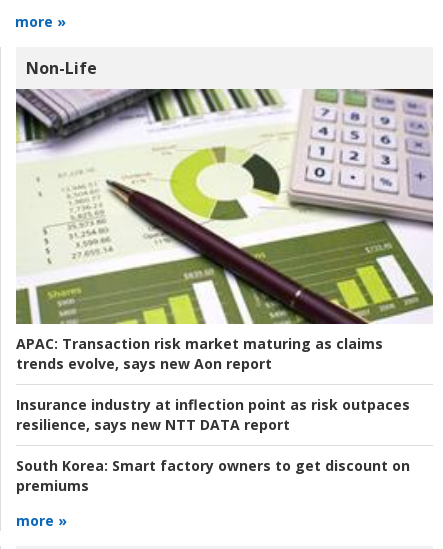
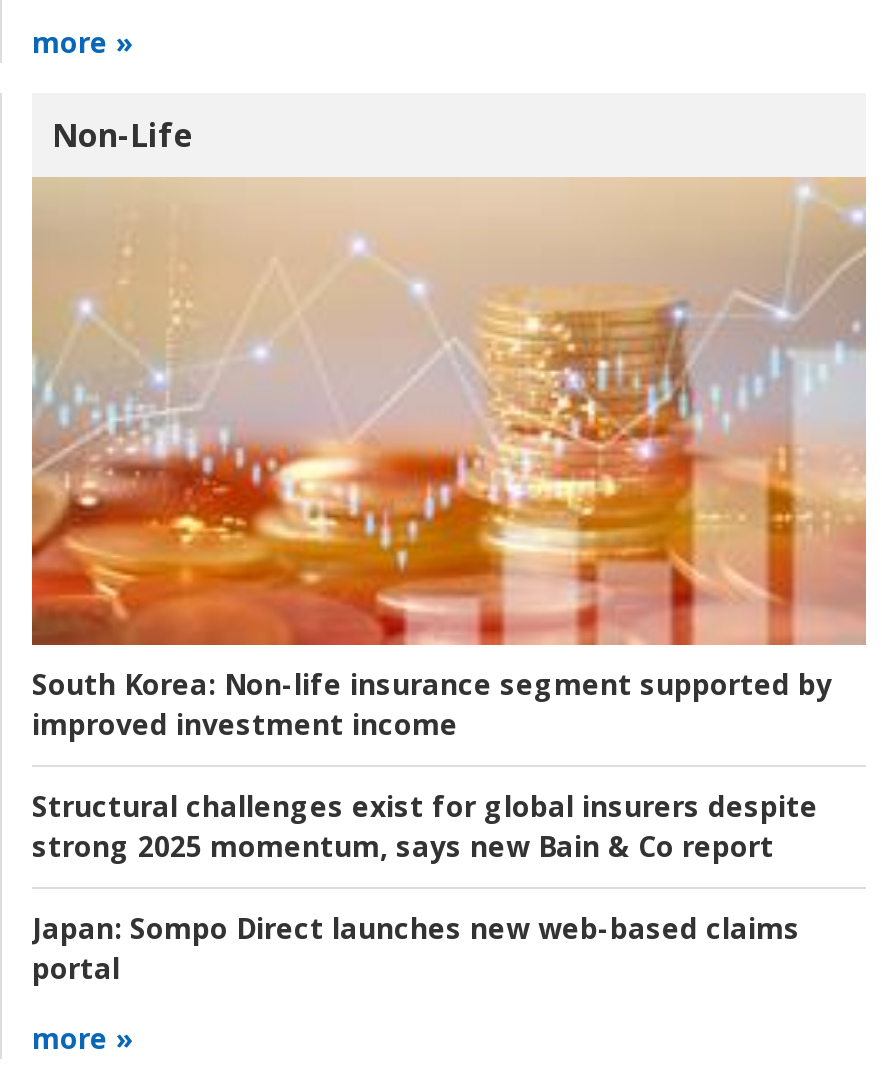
[15,88,434,373] [image] | APAC: Transaction risk market maturing as claims | trends evolve, says new Aon report -> [30,176,868,743] [image] | South Korea: Non-life insurance segment supported by | improved investment income
[16,395,410,434] Insurance industry at inflection point as risk outpaces | resilience, says new NTT DATA report -> [32,787,818,865] Structural challenges exist for global insurers despite | strong 2025 momentum, says new Bain & Co report
[16,456,410,495] South Korea: Smart factory owners to get discount on | premiums -> [32,909,800,987] Japan: Sompo Direct launches new web-based claims | portal

